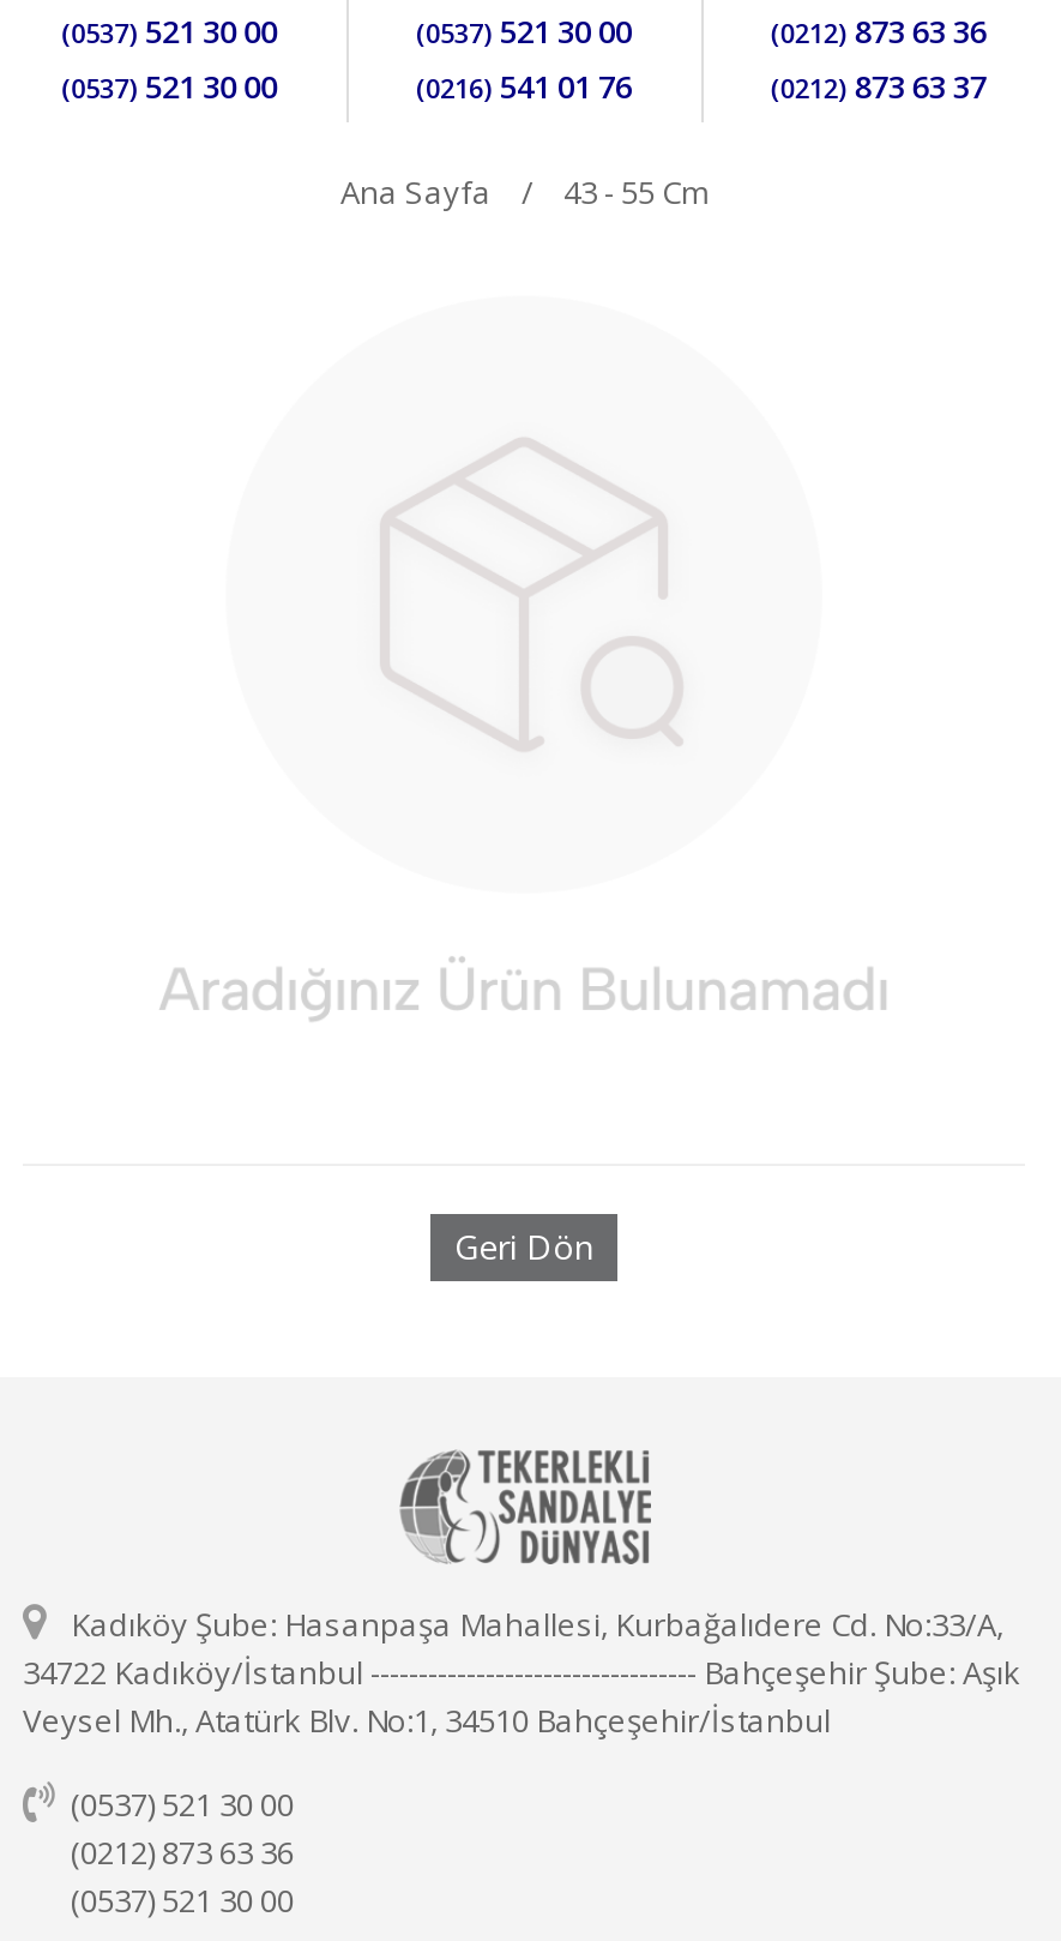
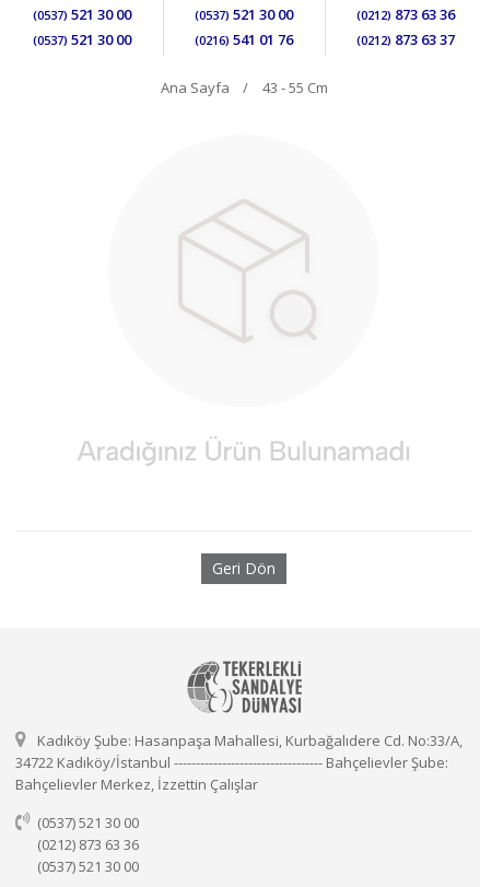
[23,1651,1020,1742] 34722 Kadıköy/İstanbul ---------------------------------- Bahçeşehir Şube: Aşık | Veysel Mh., Atatürk Blv. No:1, 34510 Bahçeşehir/İstanbul -> [15,753,448,794] 34722 Kadıköy/İstanbul ---------------------------------- Bahçelievler Şube: | Bahçelievler Merkez, İzzettin Çalışlar

